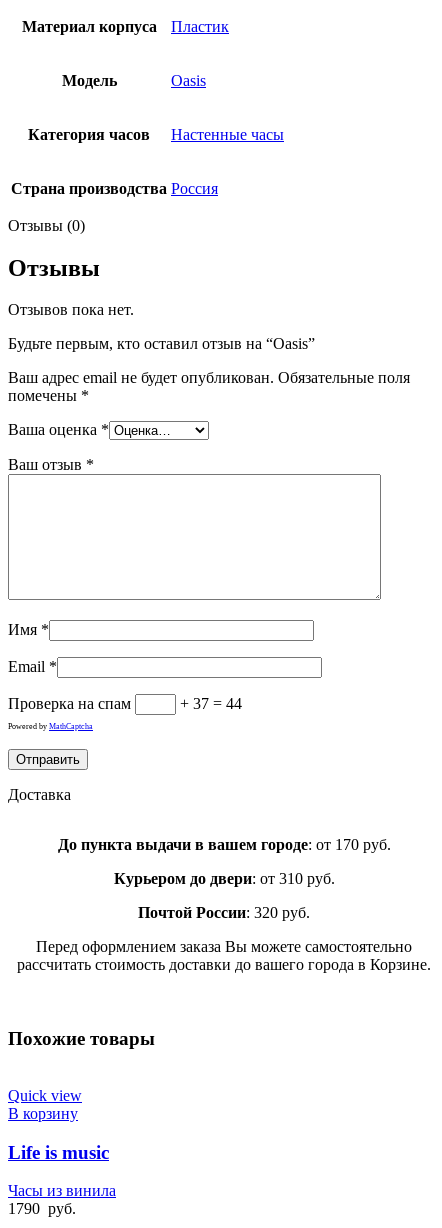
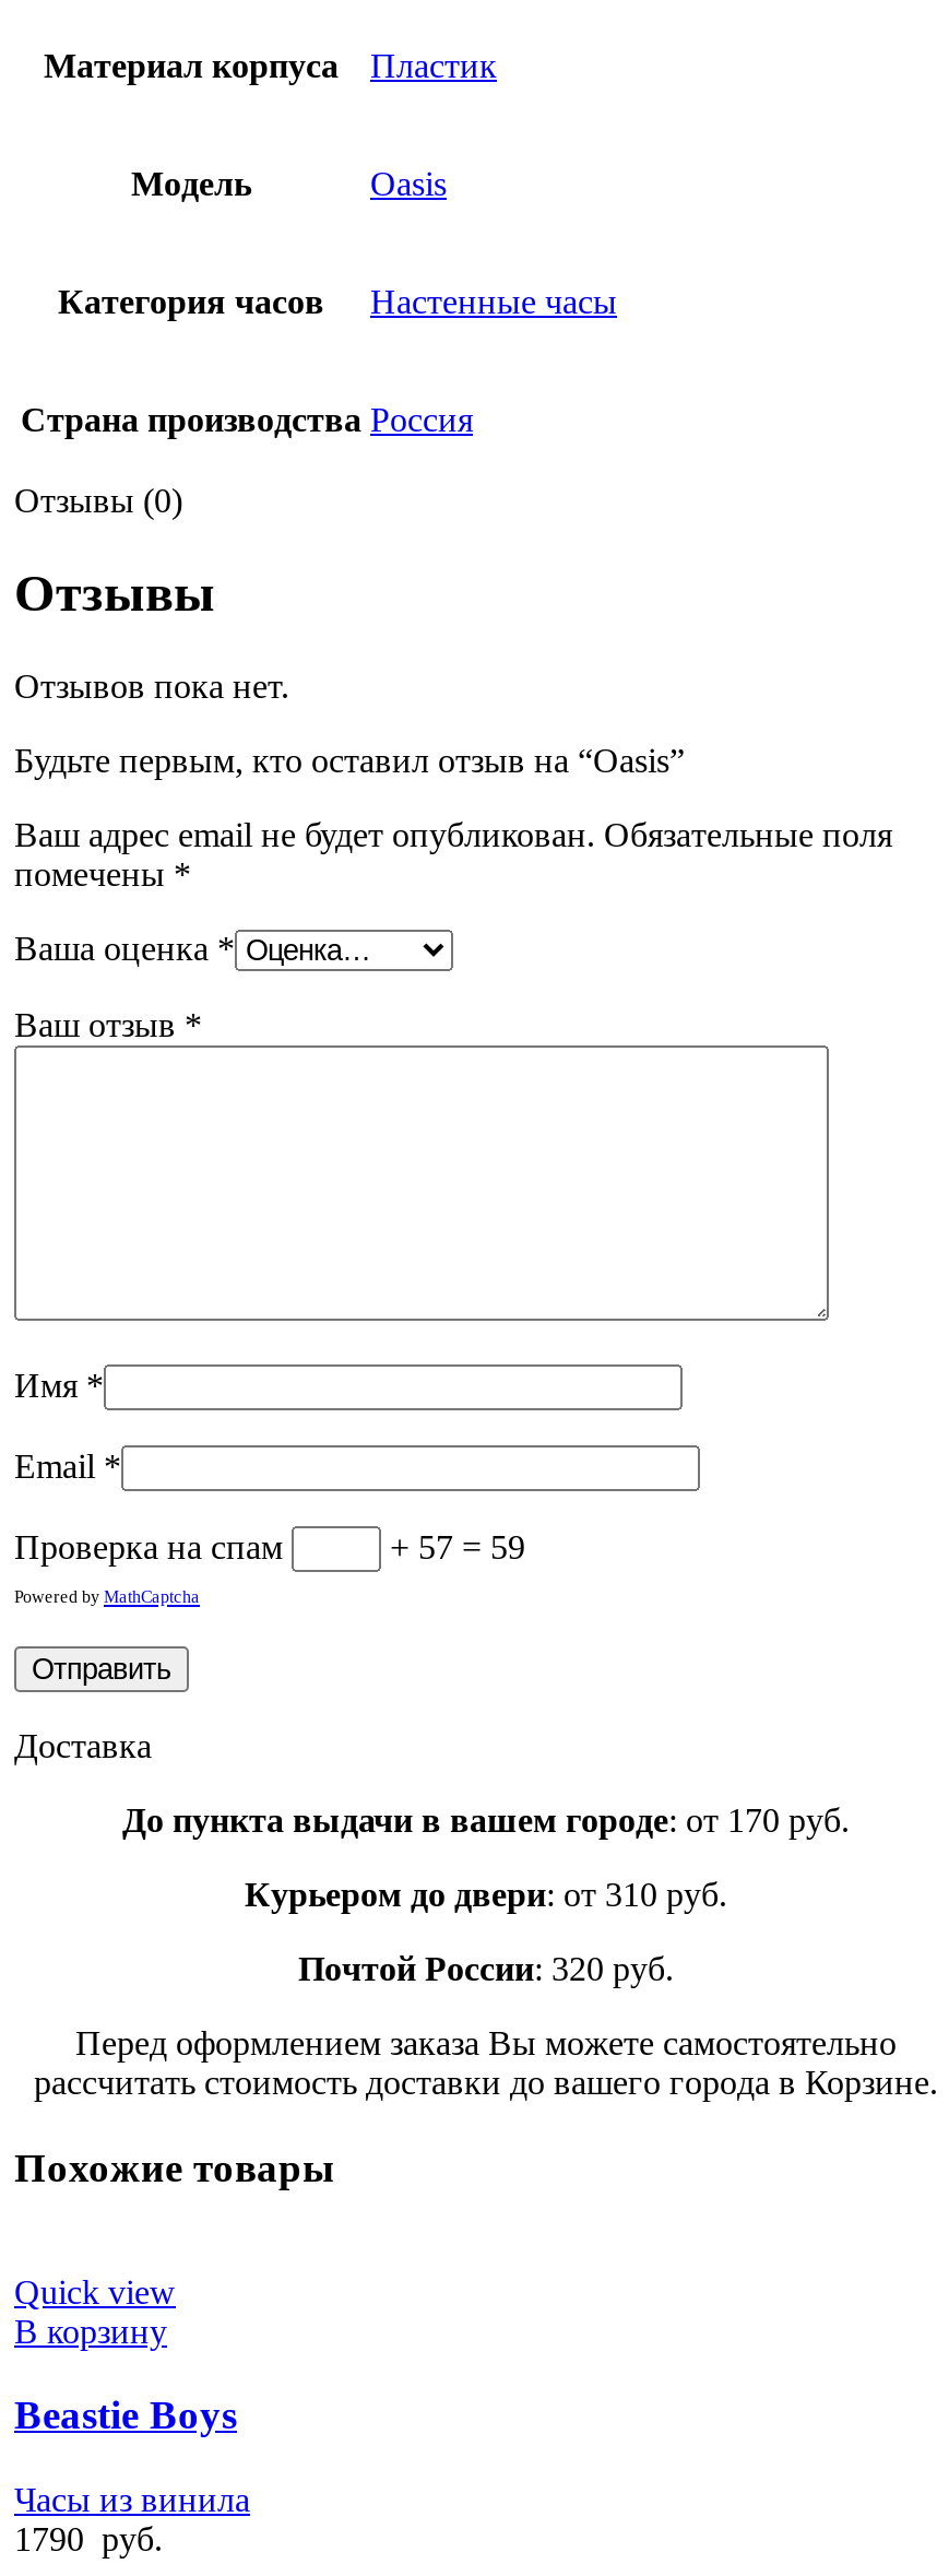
[176,695,242,712] + 37 = 44 -> [381,1529,525,1566] + 57 = 59
[8,1142,109,1163] Life is music -> [14,2393,237,2439] Beastie Boys

